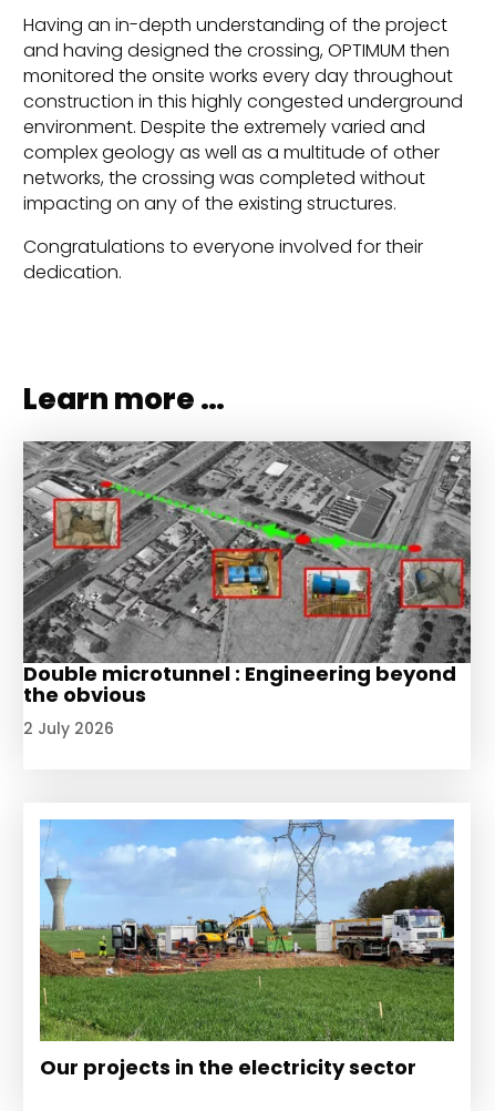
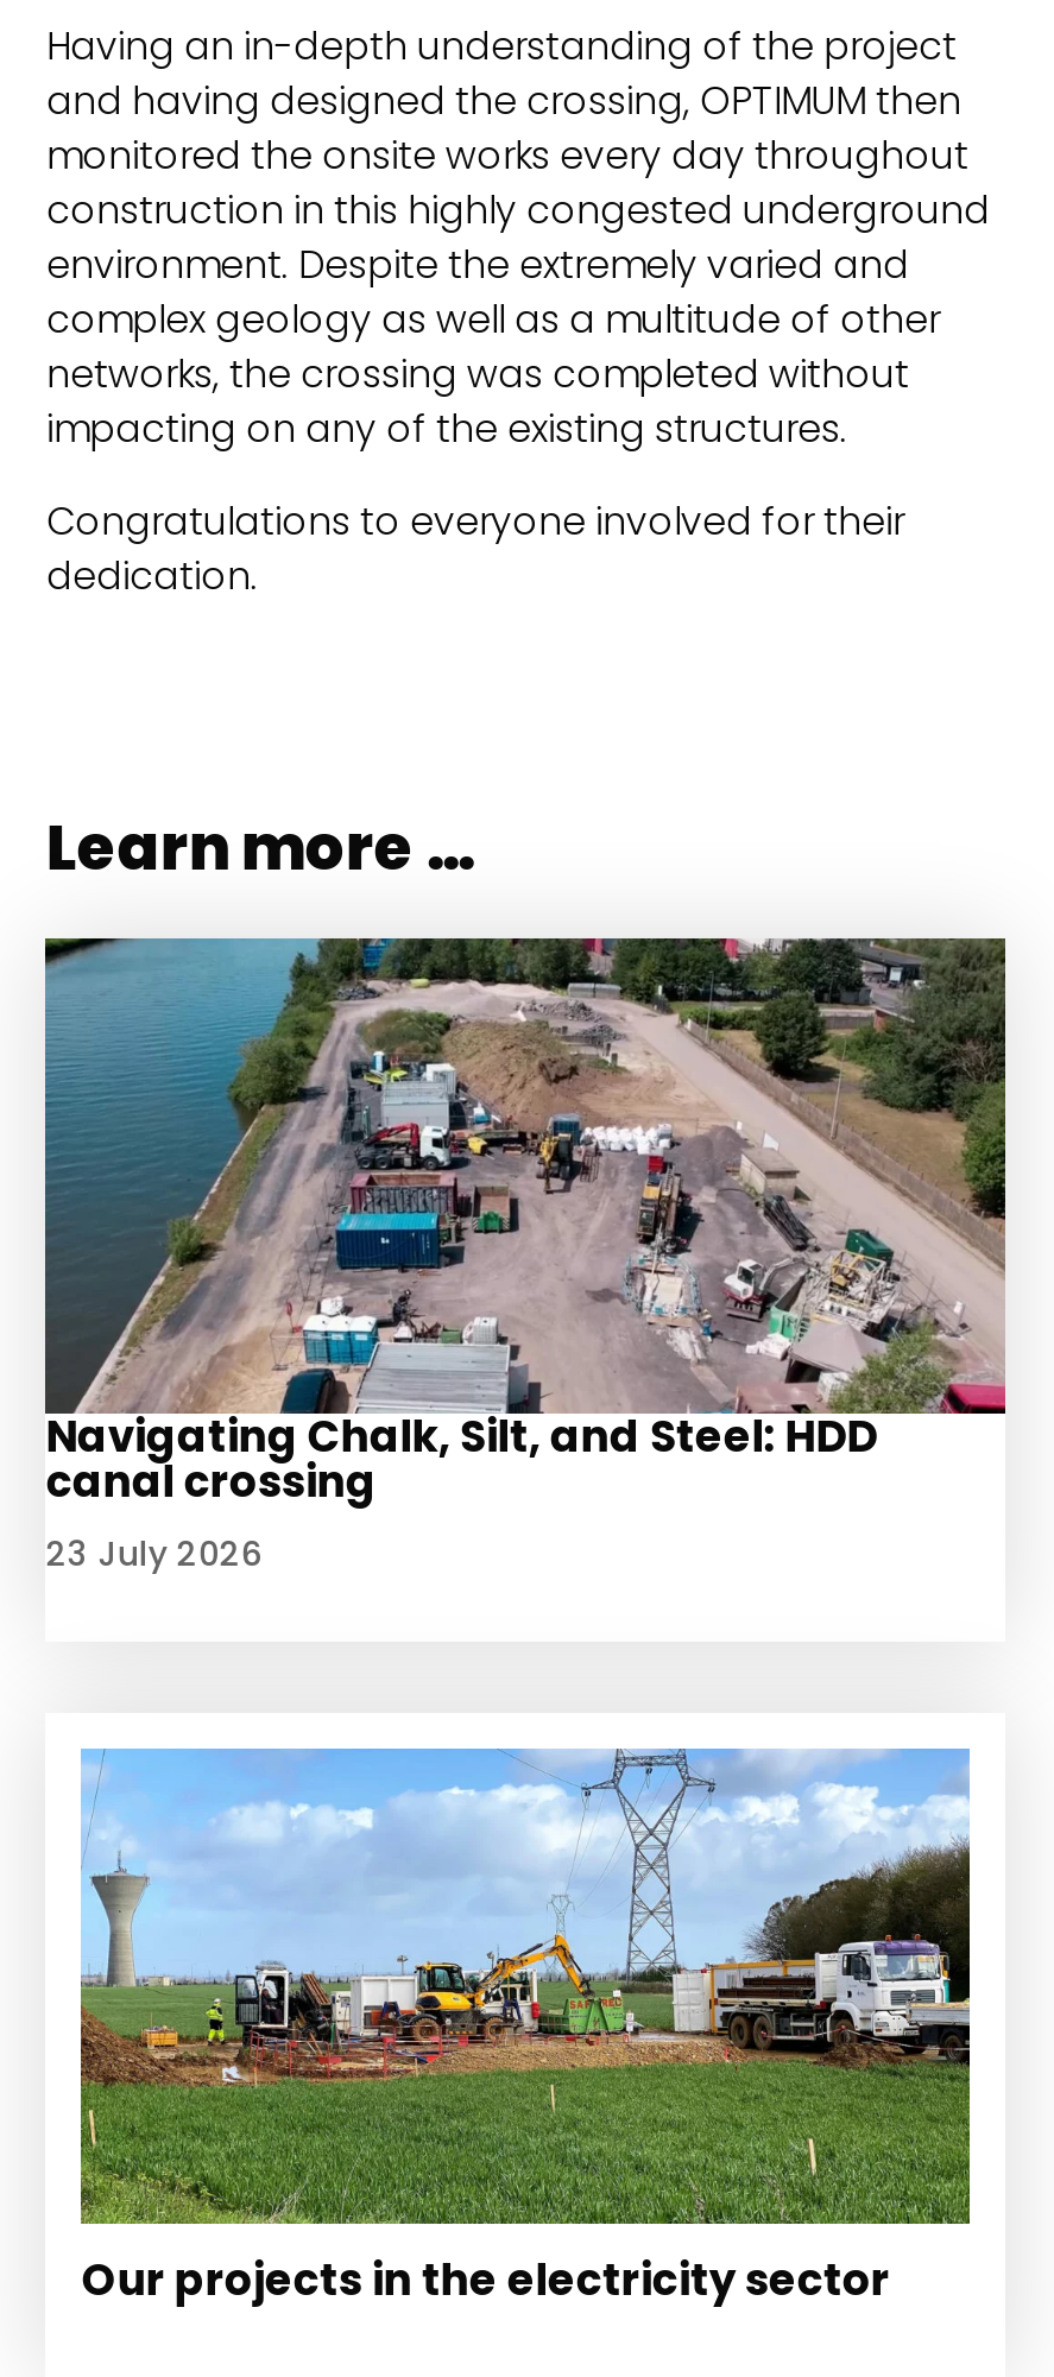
[23,440,472,740] [image] | Double microtunnel : Engineering beyond | the obvious | 2 July 2026 -> [45,936,1008,1578] [image] | Navigating Chalk, Silt, and Steel: HDD | canal crossing | 23 July 2026

